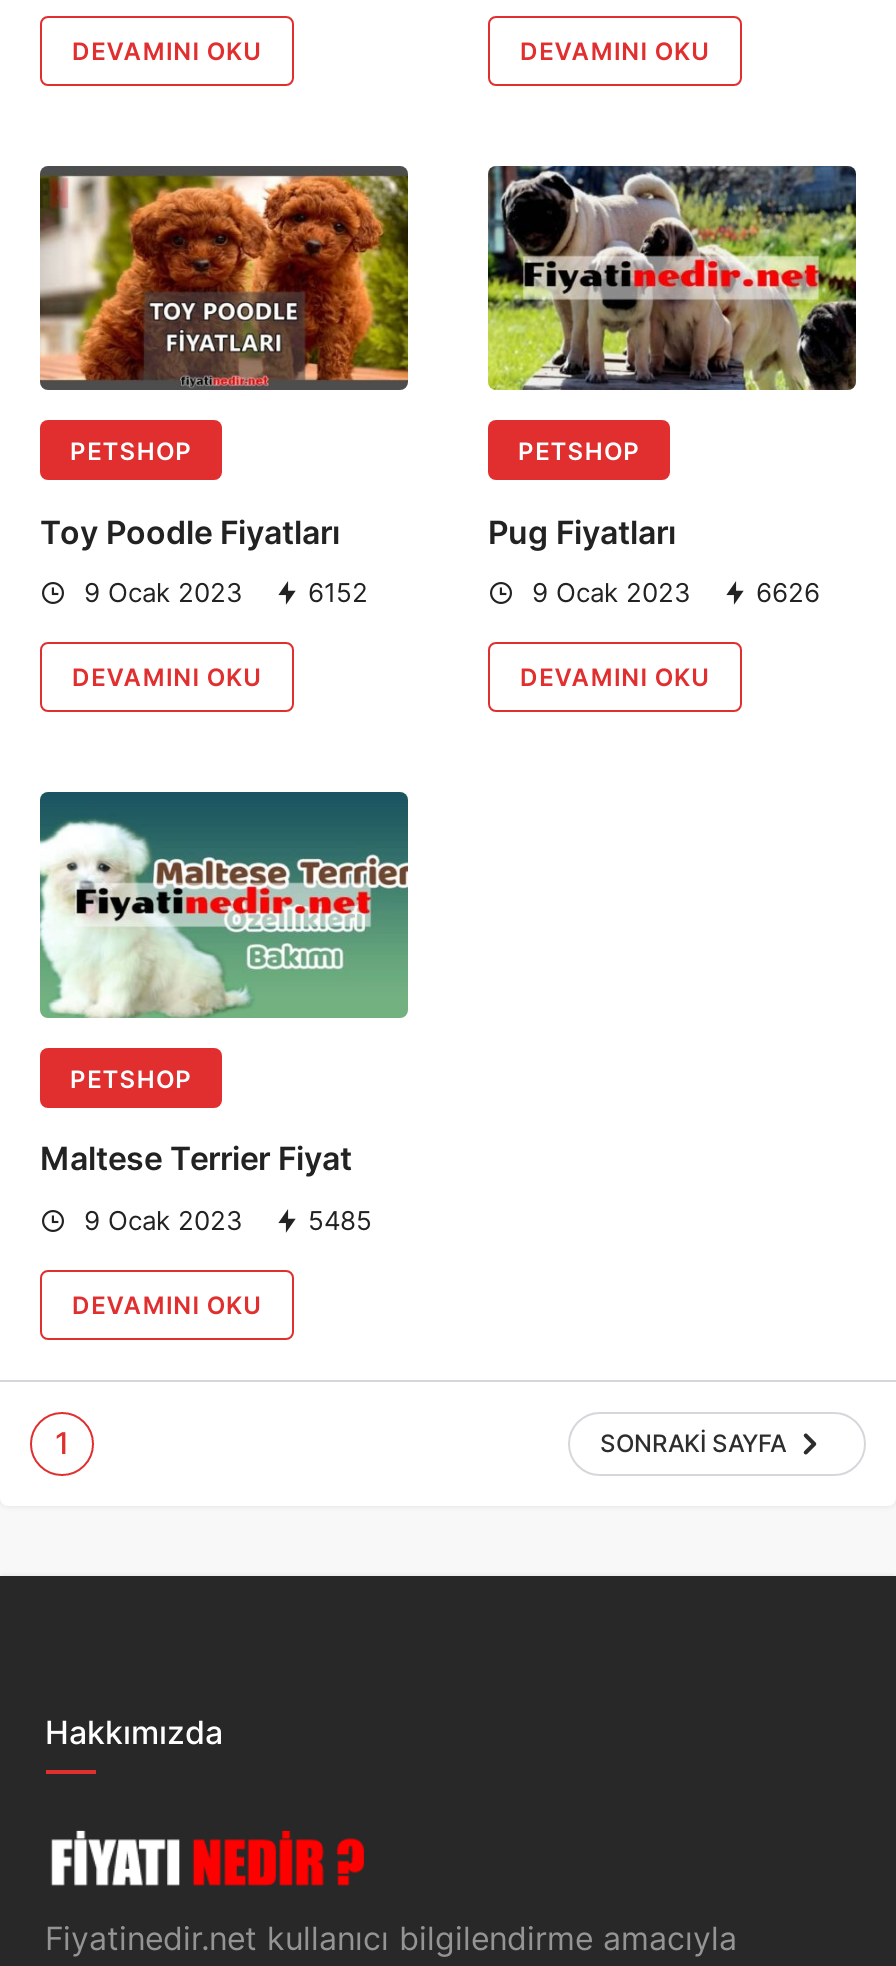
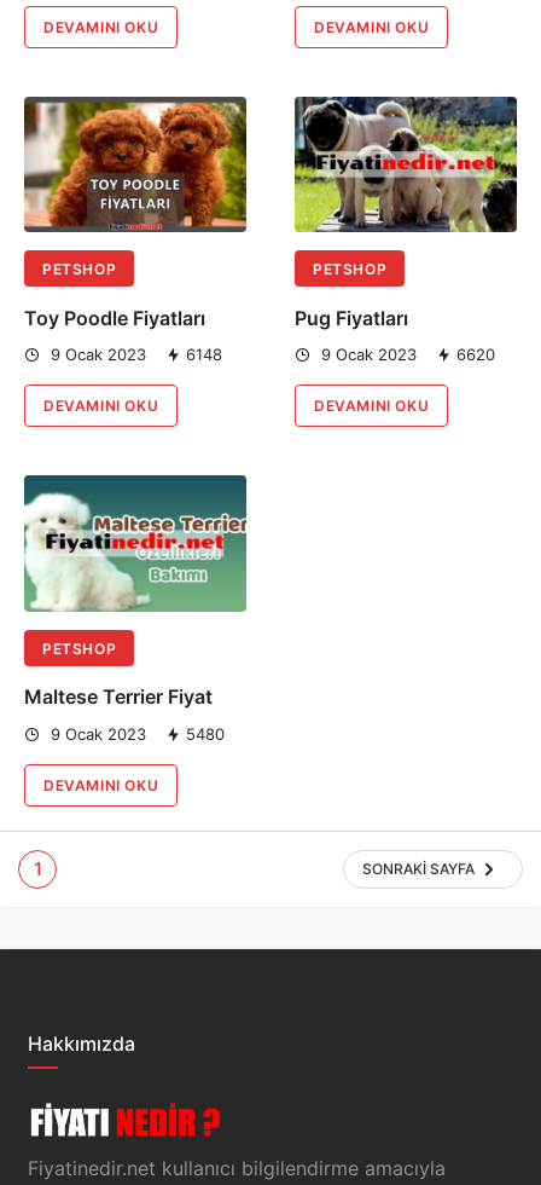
[76,577,368,609] 9 Ocak 2023 6152 -> [46,345,222,364] 9 Ocak 2023 6148
[524,577,820,609] 9 Ocak 2023 6626 -> [316,345,495,364] 9 Ocak 2023 6620
[76,1203,372,1235] 9 Ocak 2023 5485 -> [46,724,225,743] 9 Ocak 2023 5480

